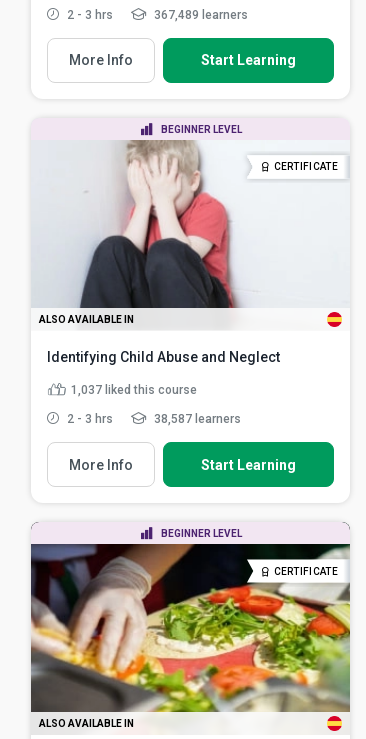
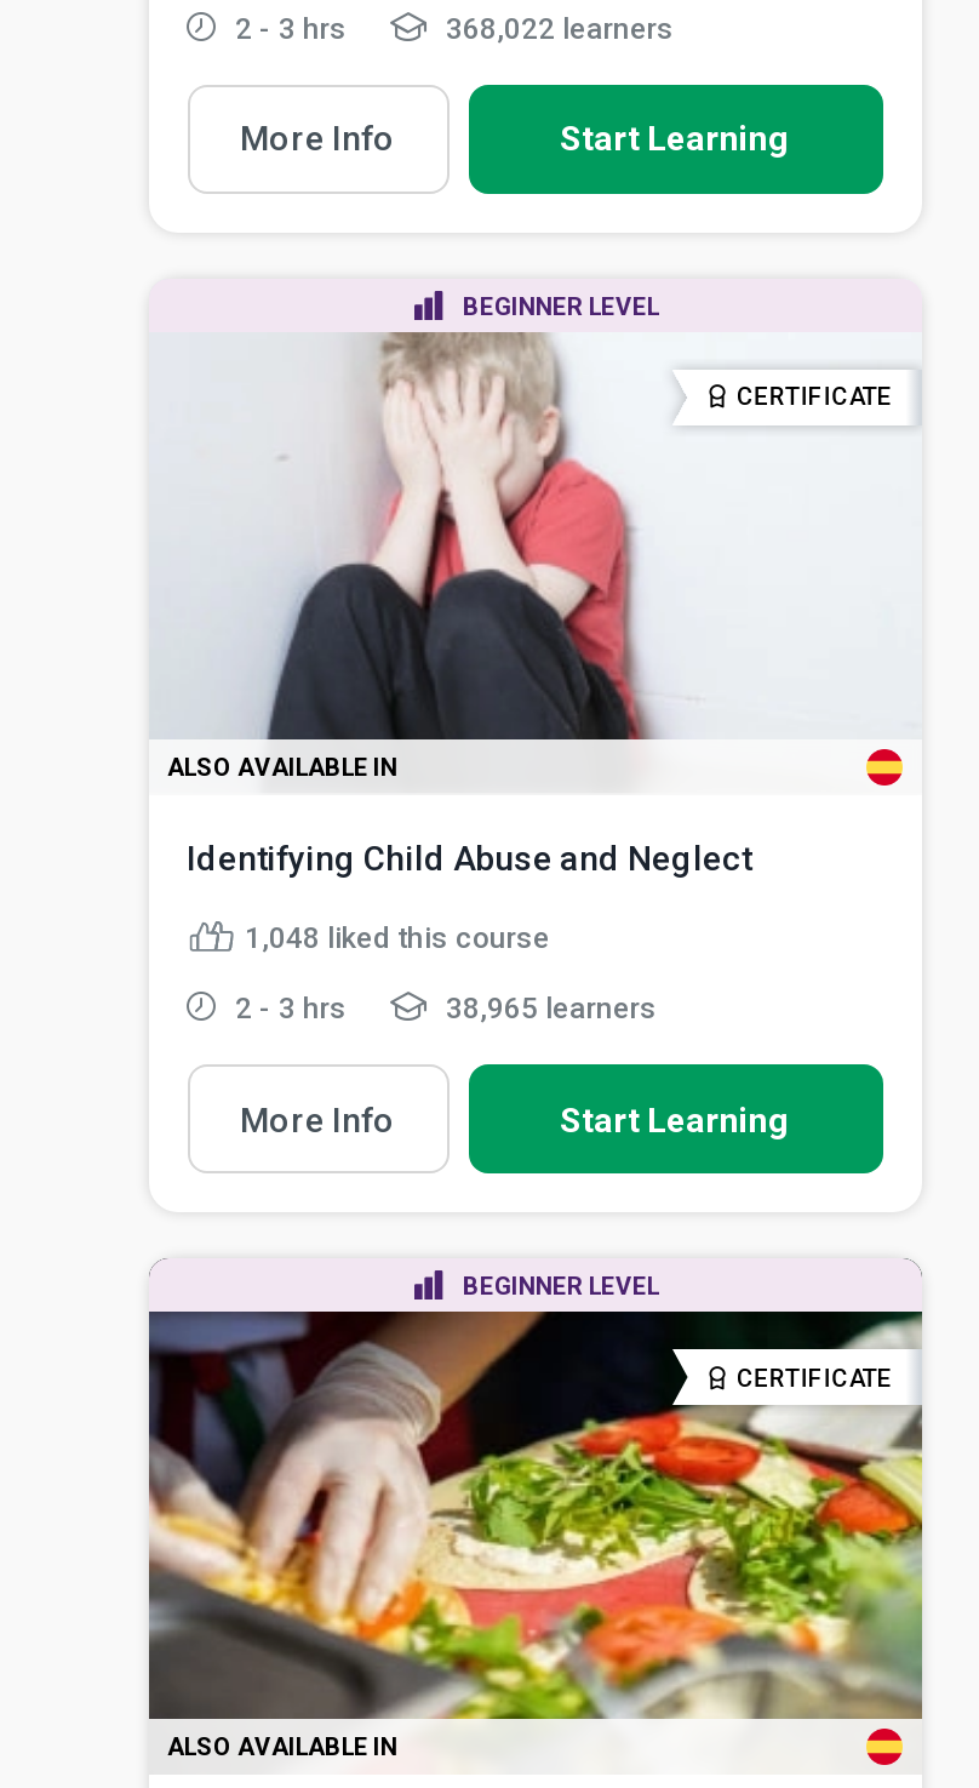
[150,7,247,21] 367,489 learners -> [439,11,674,45] 368,022 learners
[70,383,196,397] 1,037 liked this course -> [245,922,550,956] 1,048 liked this course
[150,412,240,426] 38,587 learners -> [439,992,657,1026] 38,965 learners

